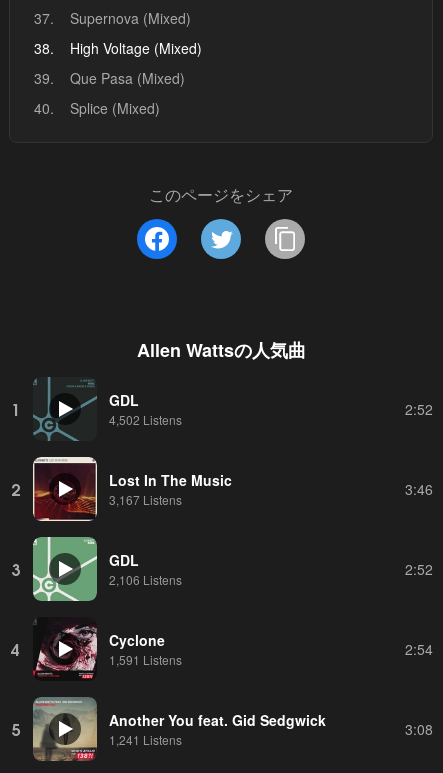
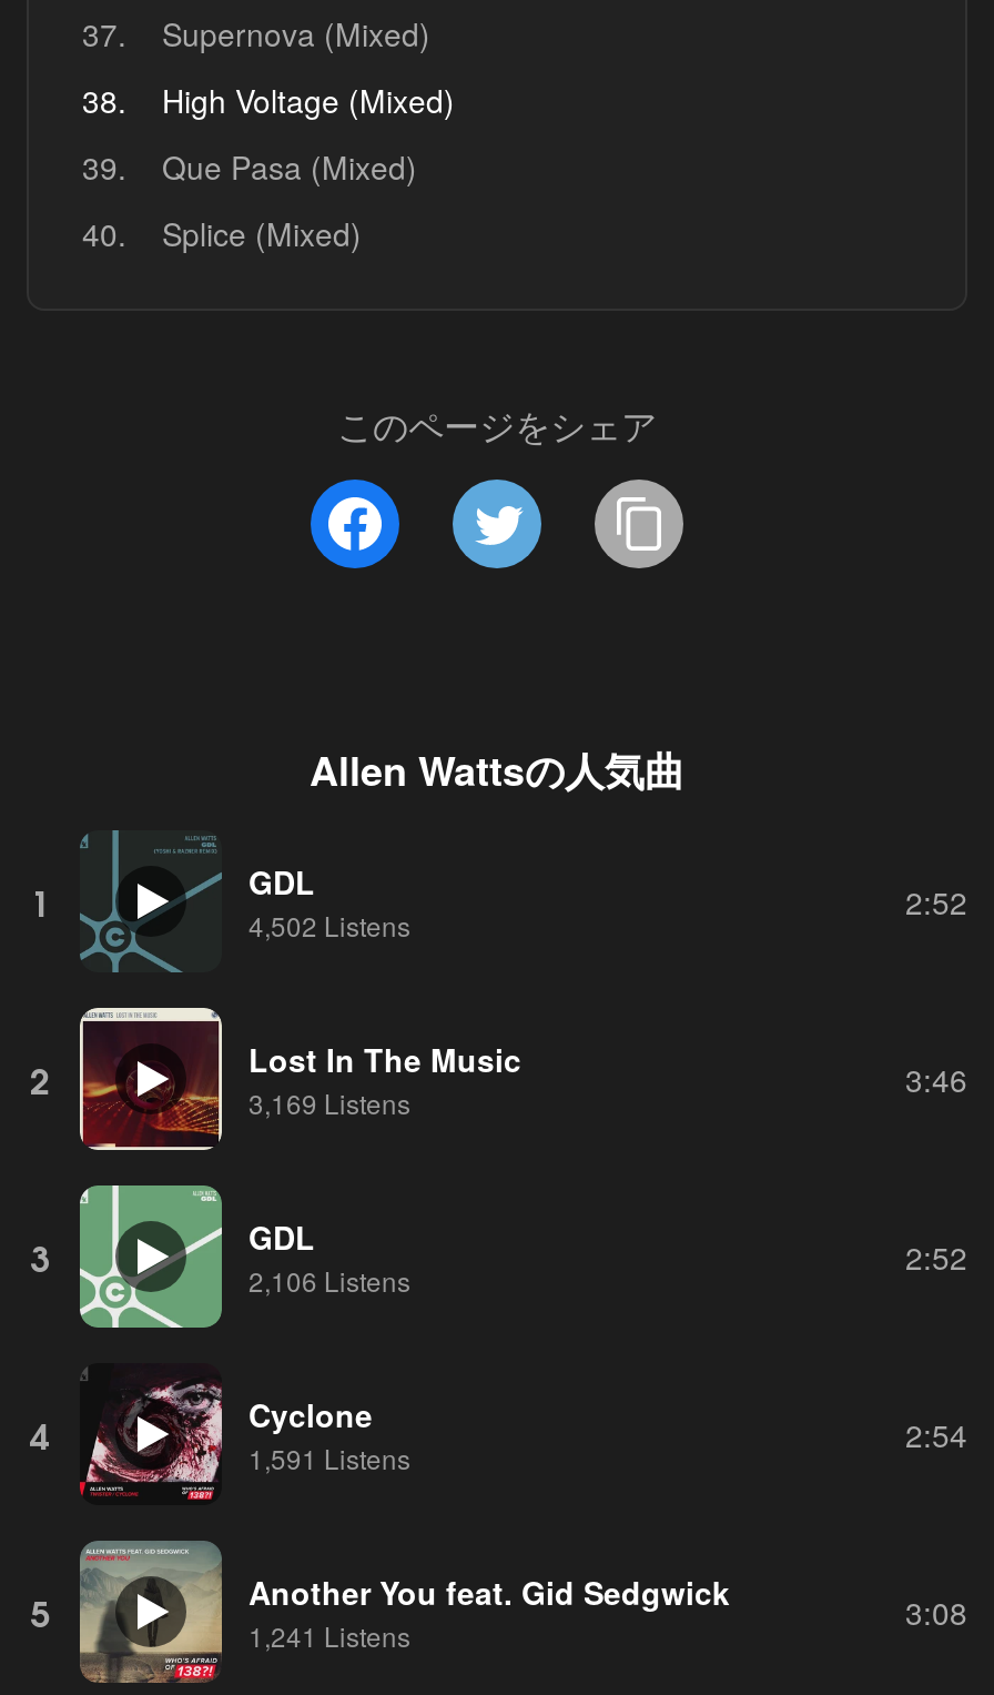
[109,490,182,507] 3,167 Listens -> [248,1082,410,1120] 3,169 Listens

